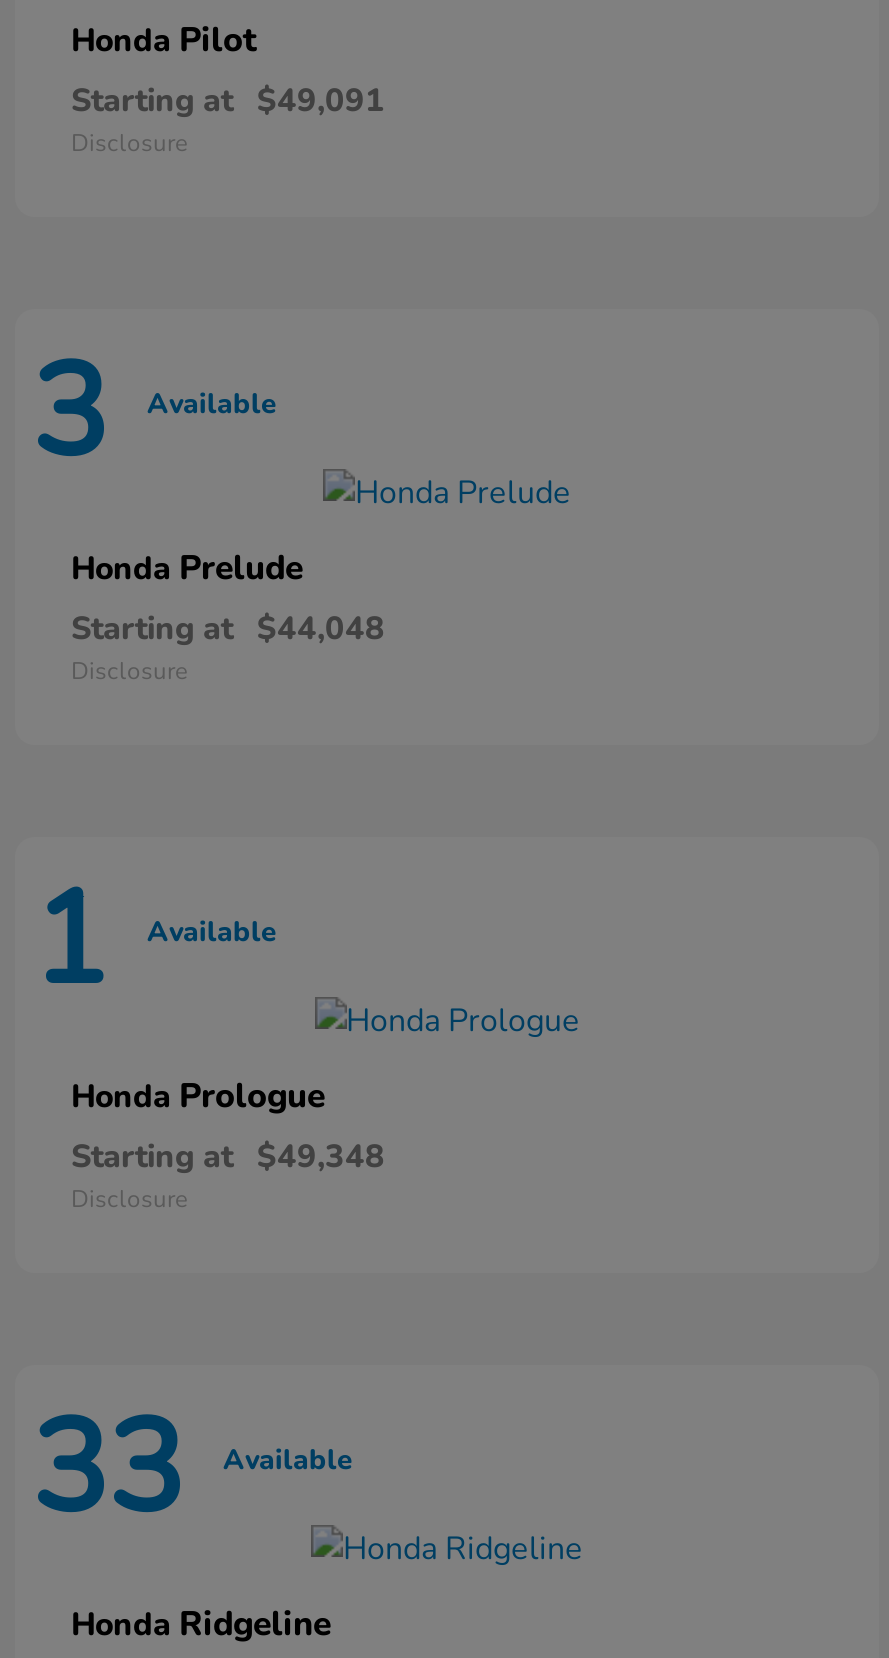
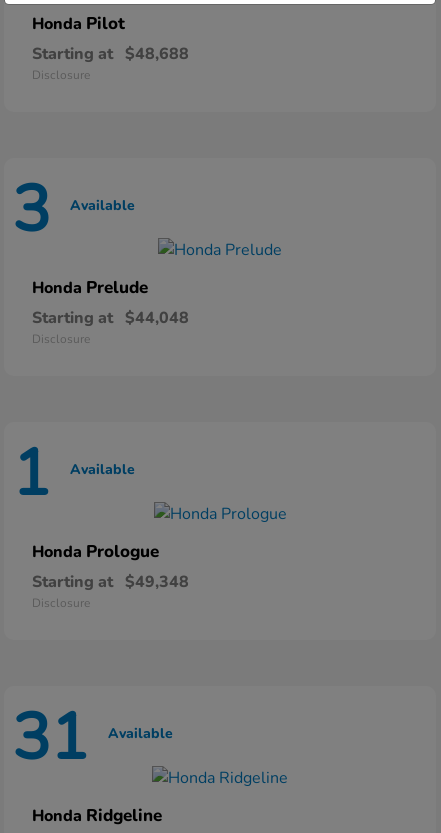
[71,78,385,122] Starting at $49,091 -> [32,43,189,65] Starting at $48,688
[31,1382,353,1558] 33 Available -> [12,694,173,782] 31 Available

